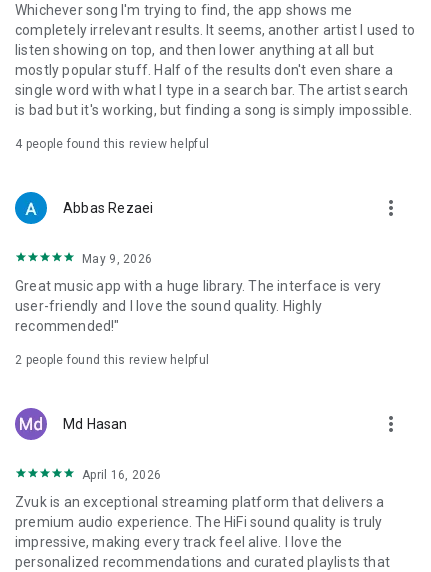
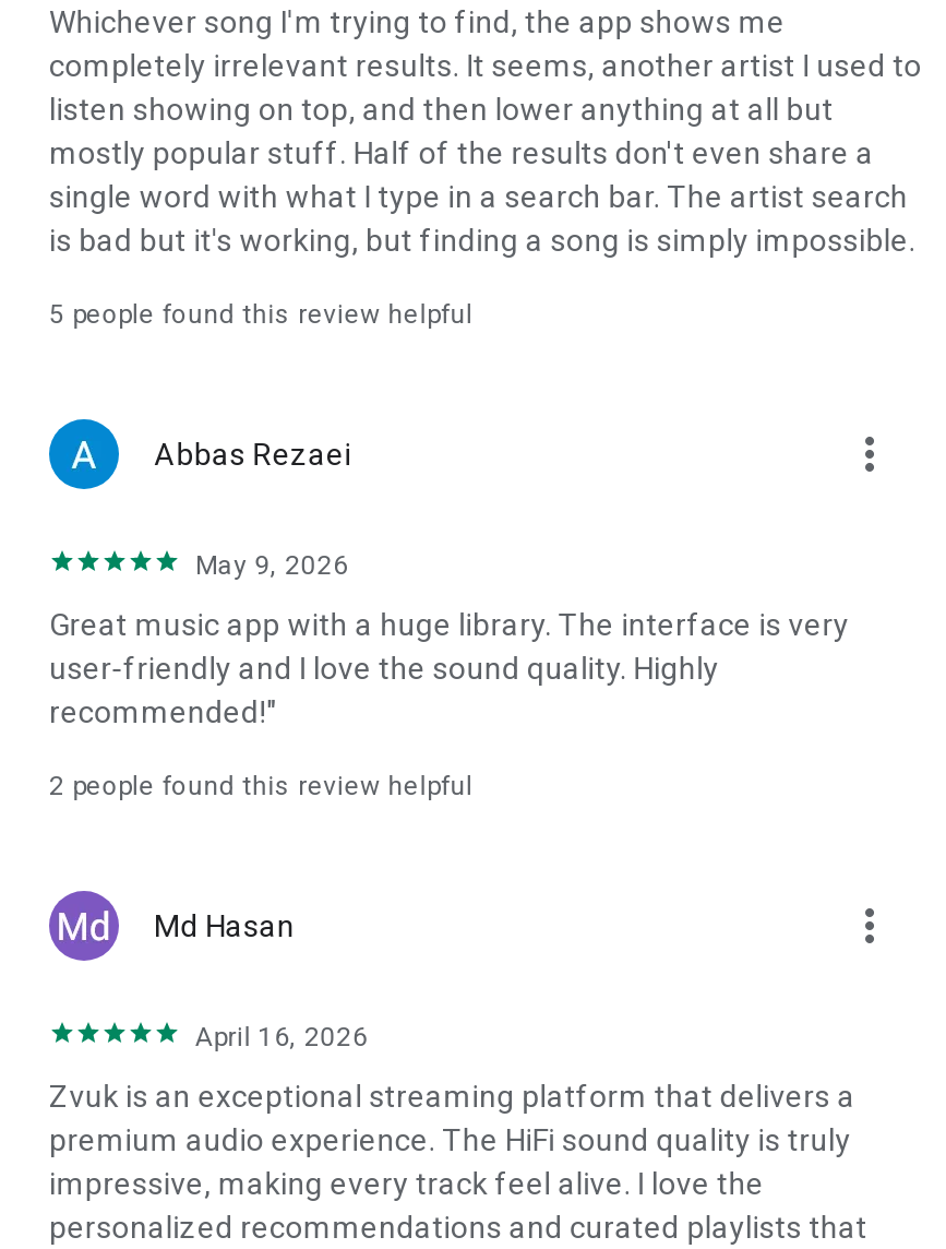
[15,137,209,151] 4 people found this review helpful -> [49,299,473,330] 5 people found this review helpful

